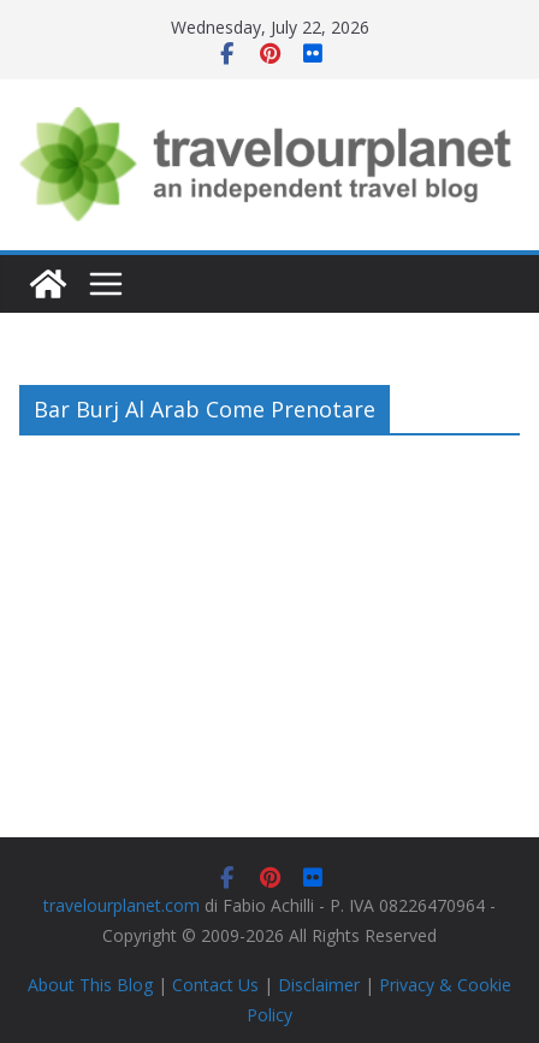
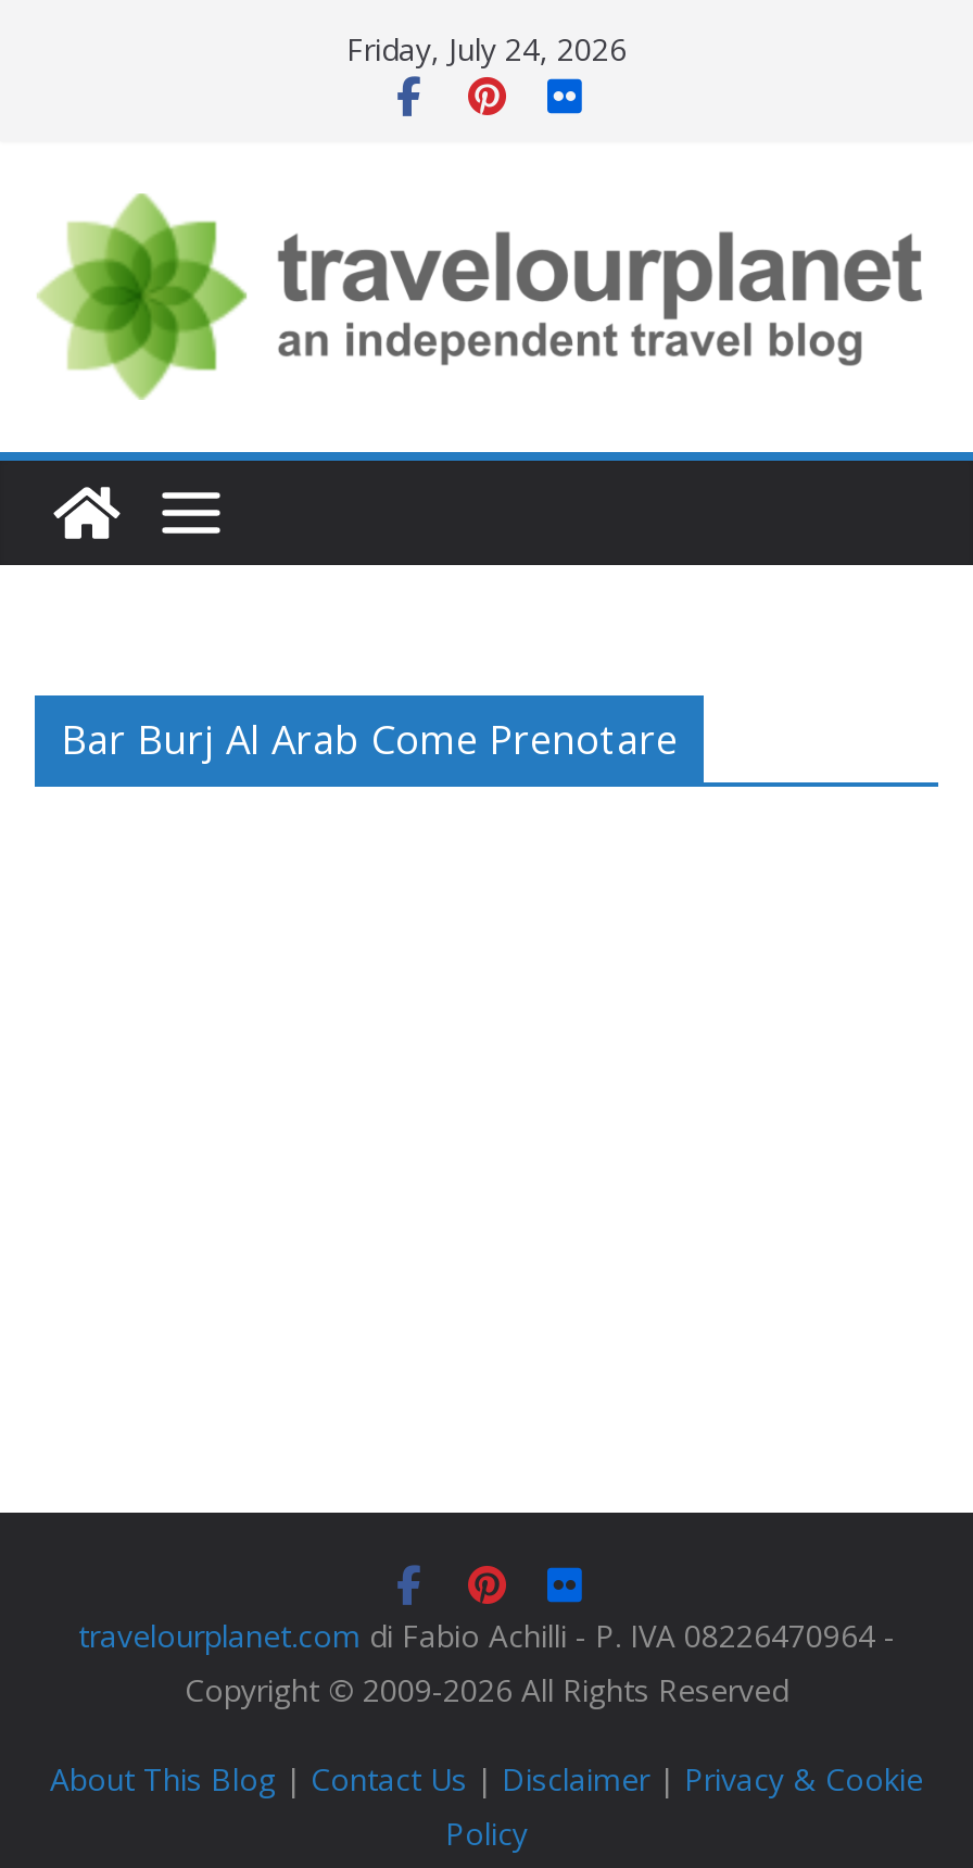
[170,16,369,38] Wednesday, July 22, 2026 -> [346,28,627,70] Friday, July 24, 2026

